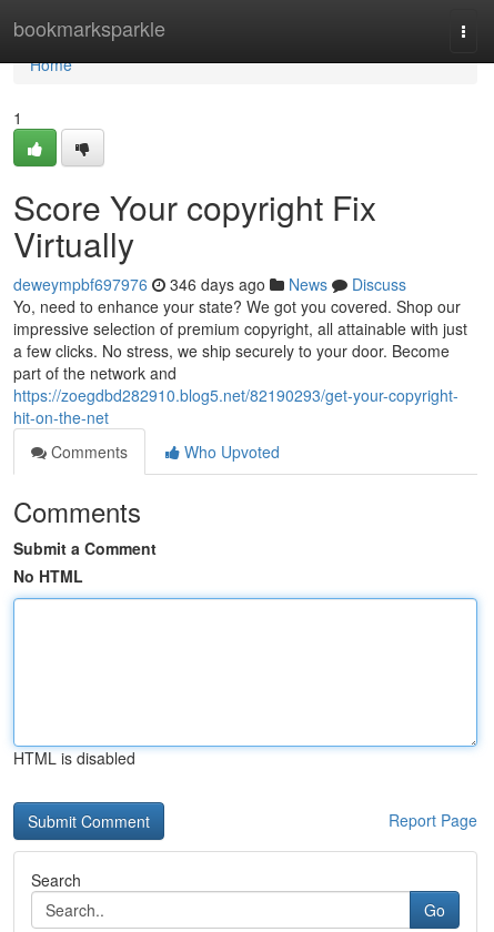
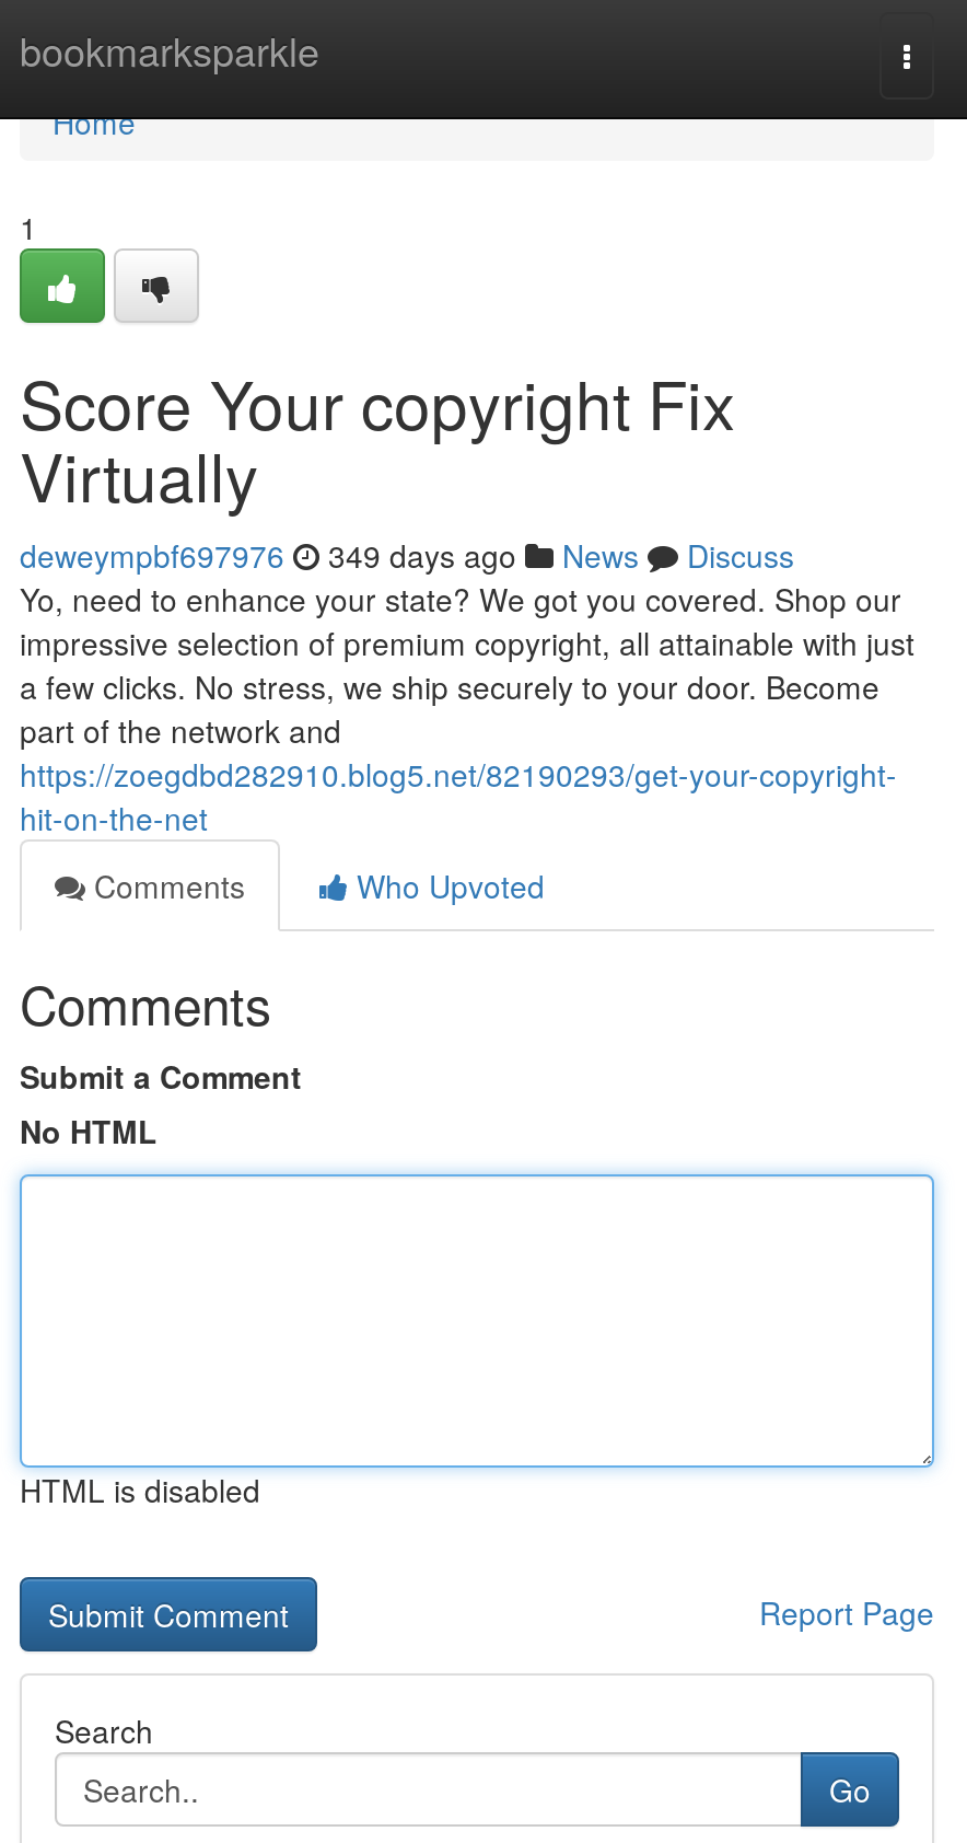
[13,273,406,295] deweympbf697976 346 days ago News Discuss -> [20,533,794,577] deweympbf697976 349 days ago News Discuss

